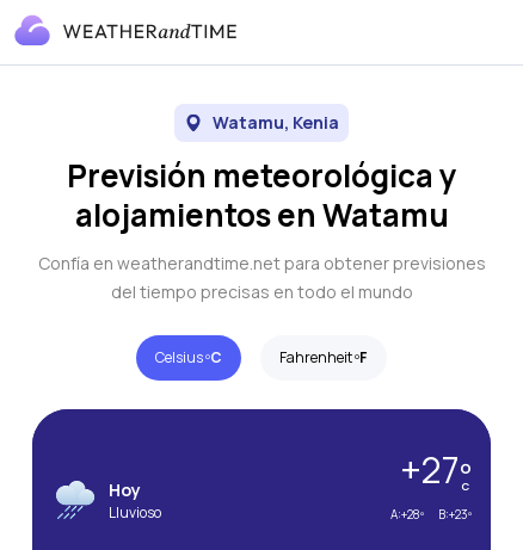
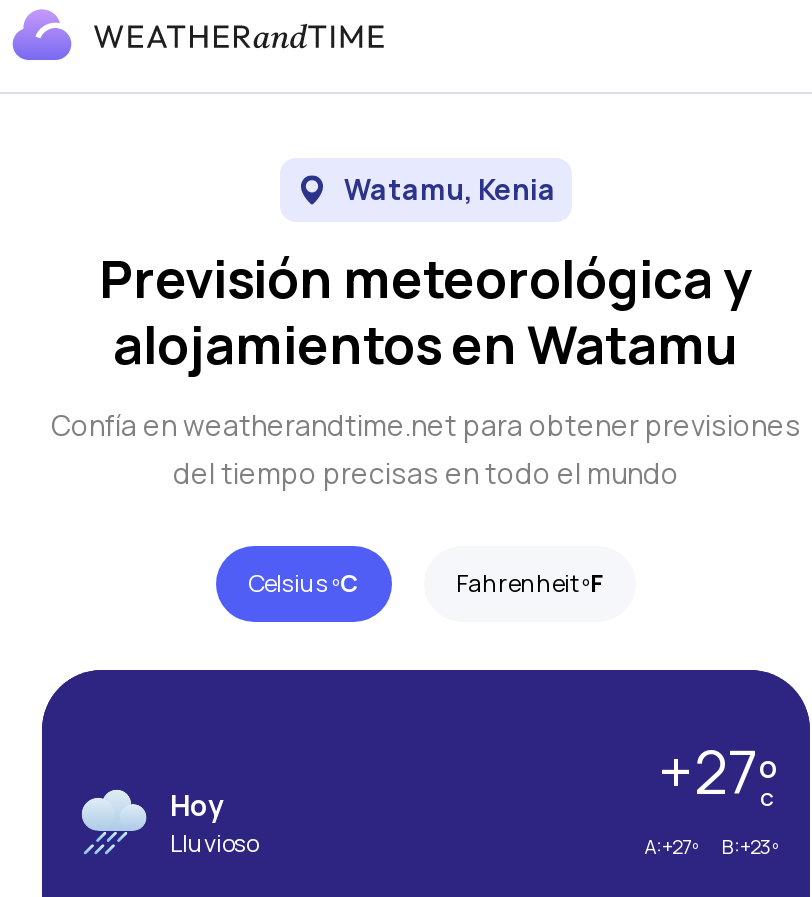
[390,506,472,523] A:+28º B:+23º -> [644,832,778,860] A:+27º B:+23º

